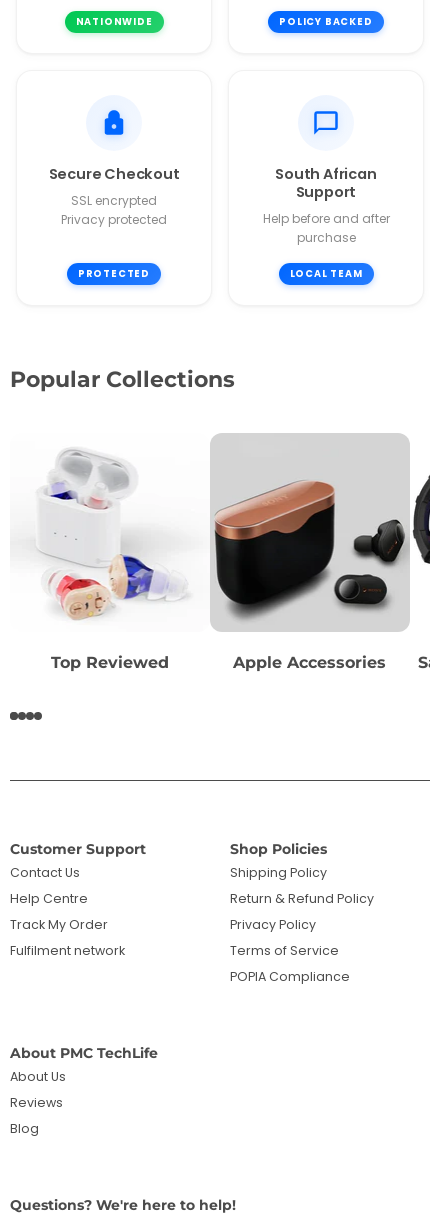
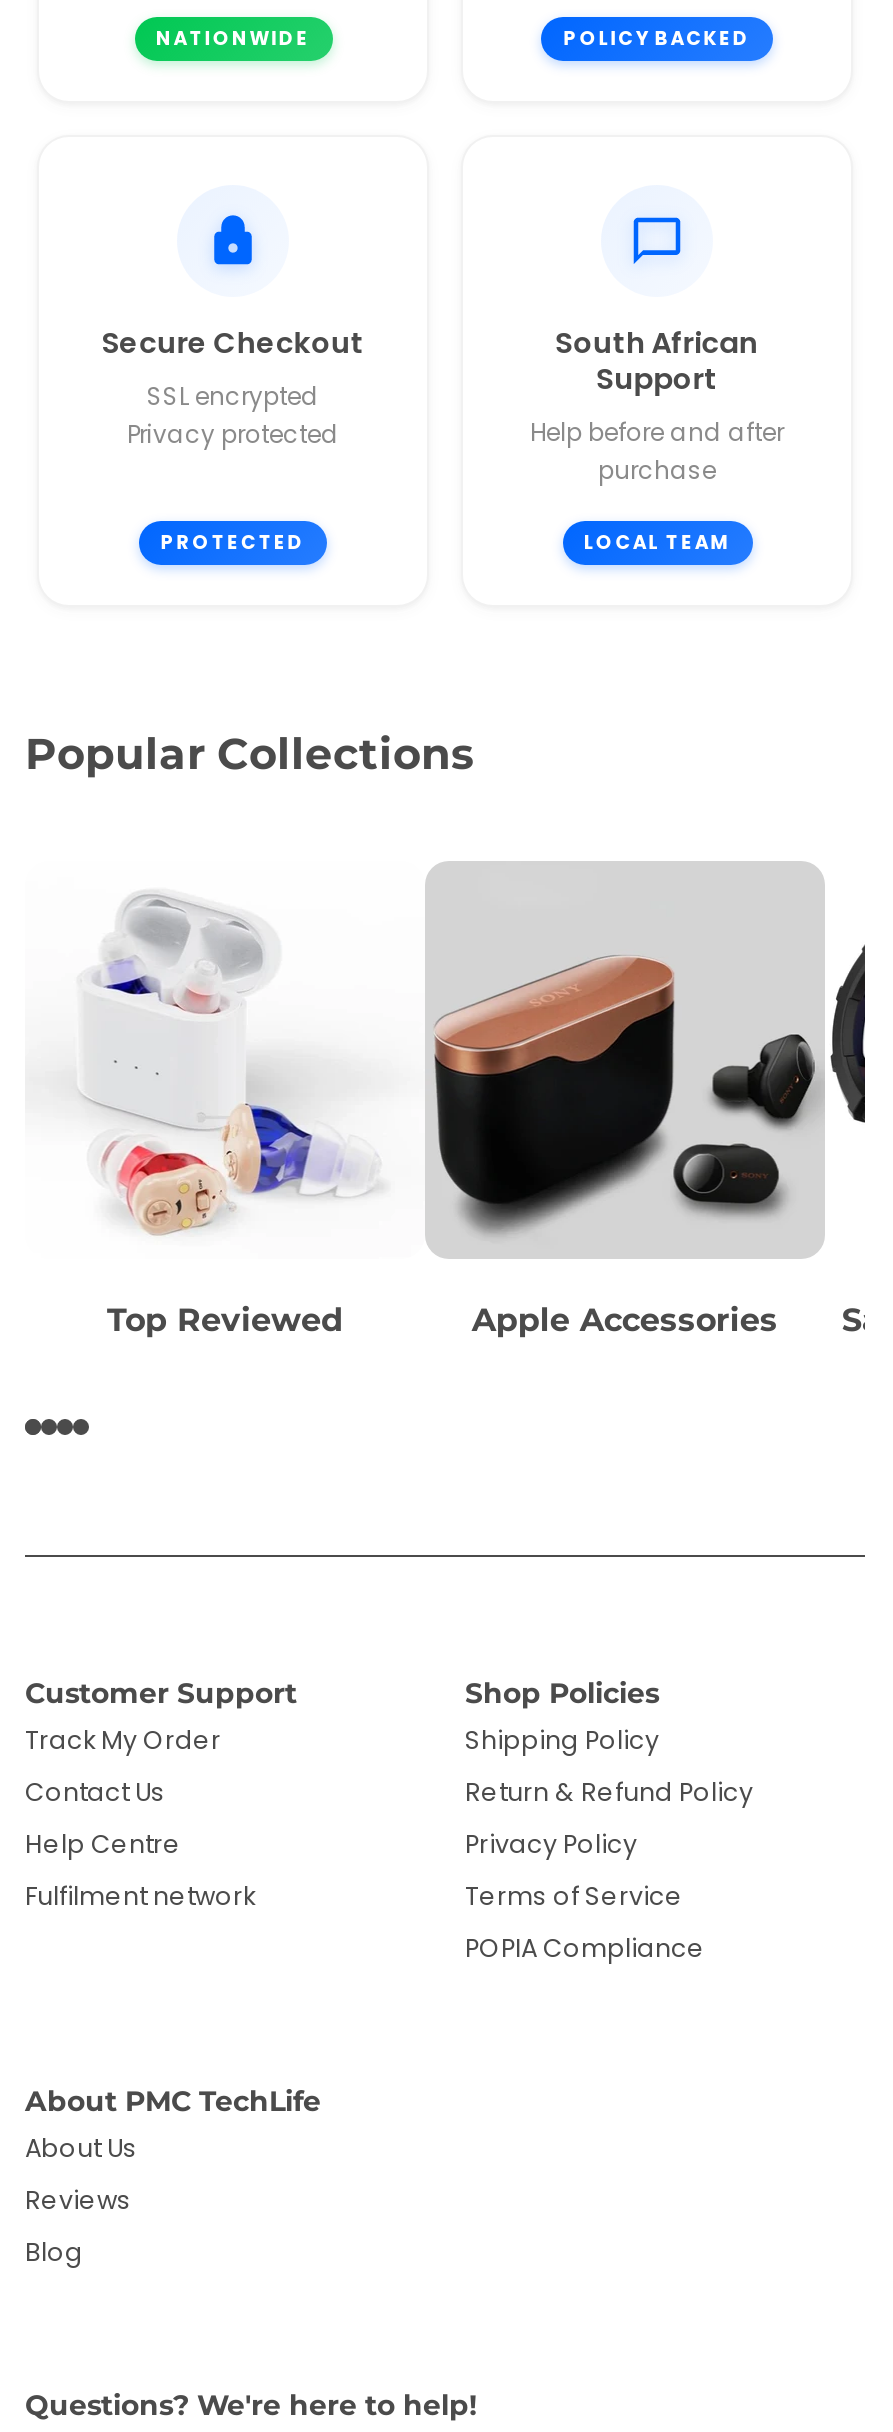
moved [10,864,88,907] -> [25,1776,181,1862]: Contact Us | Help Centre
moved [10,916,108,933] -> [25,1724,221,1758]: Track My Order

